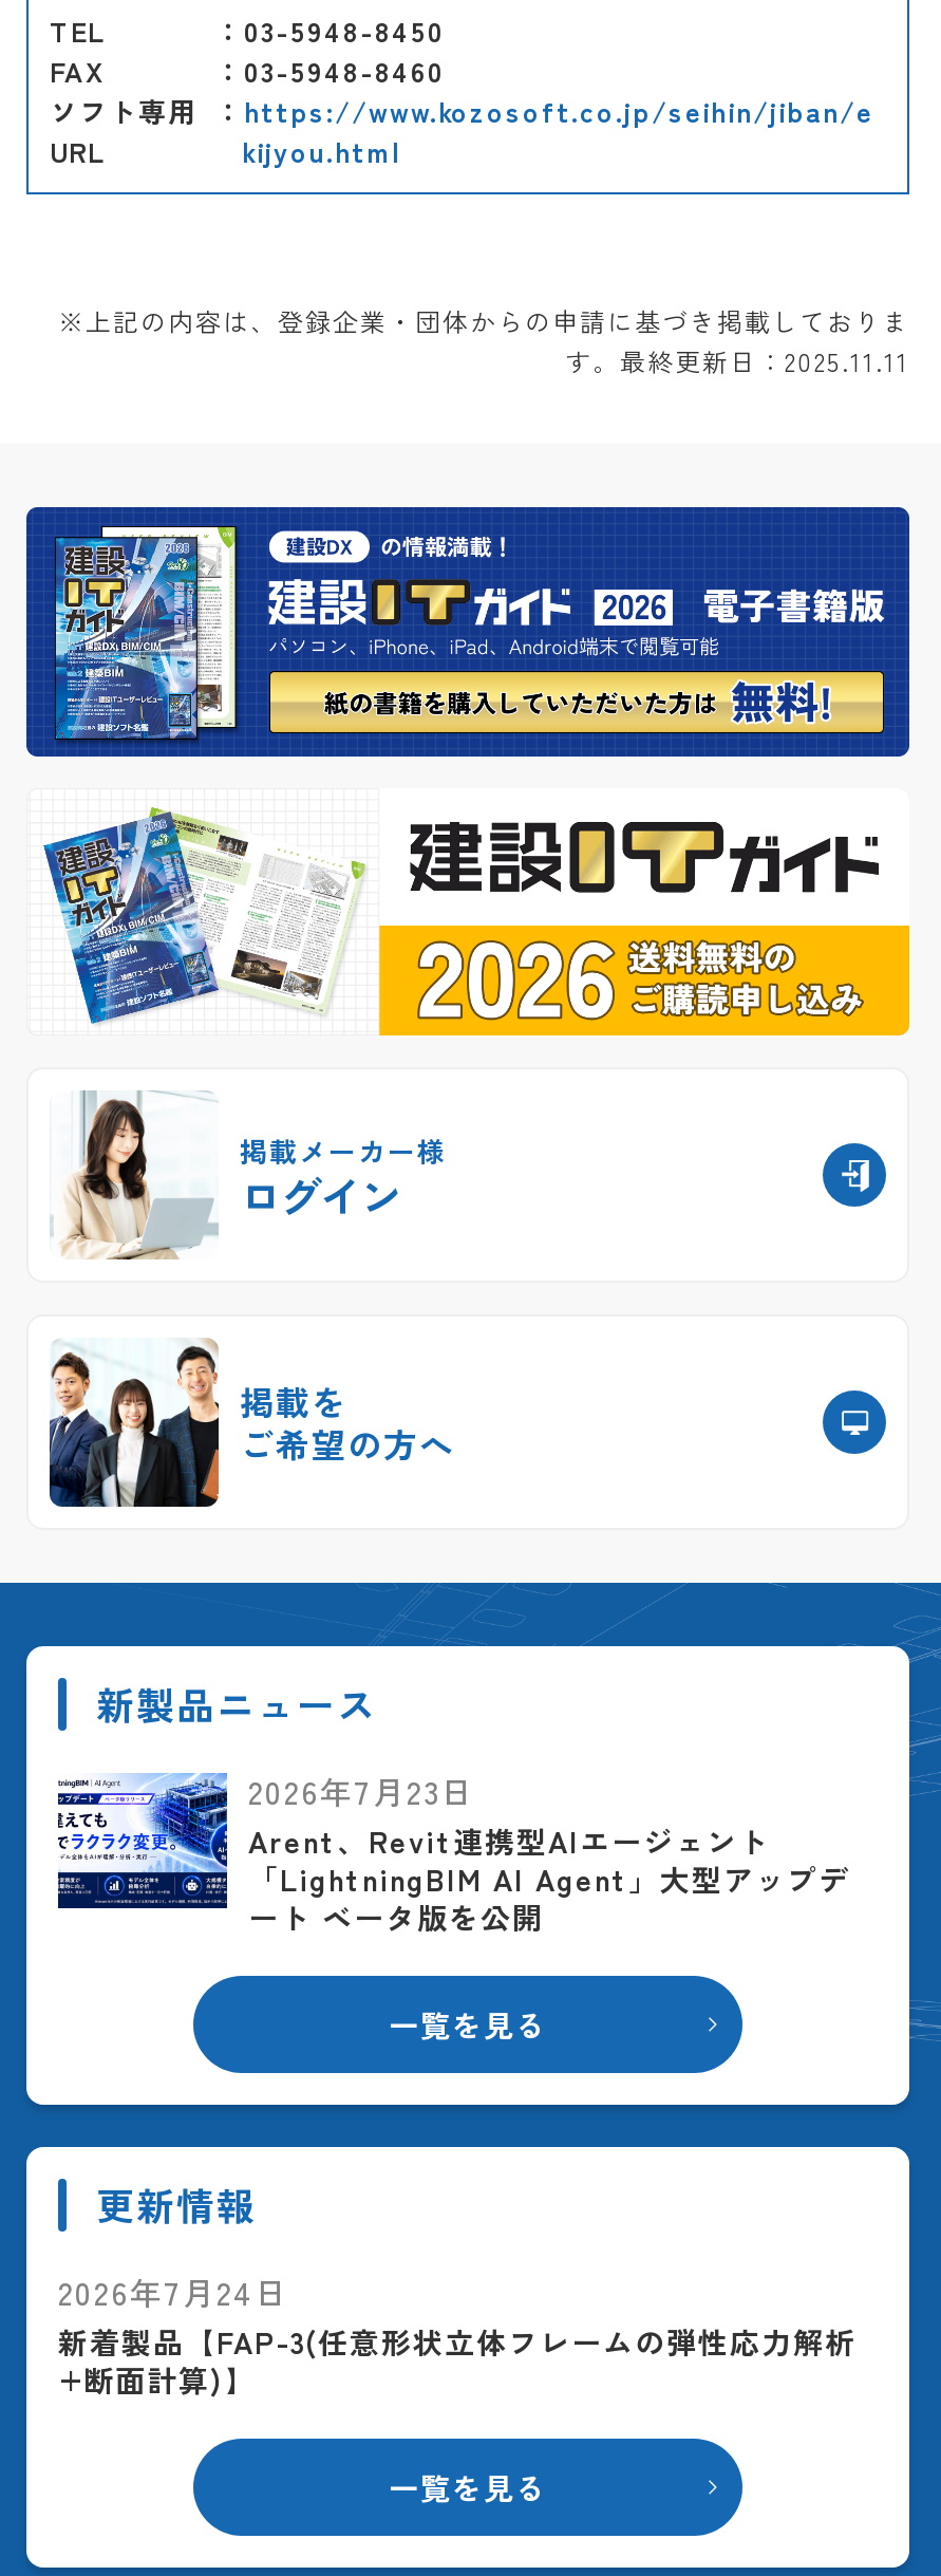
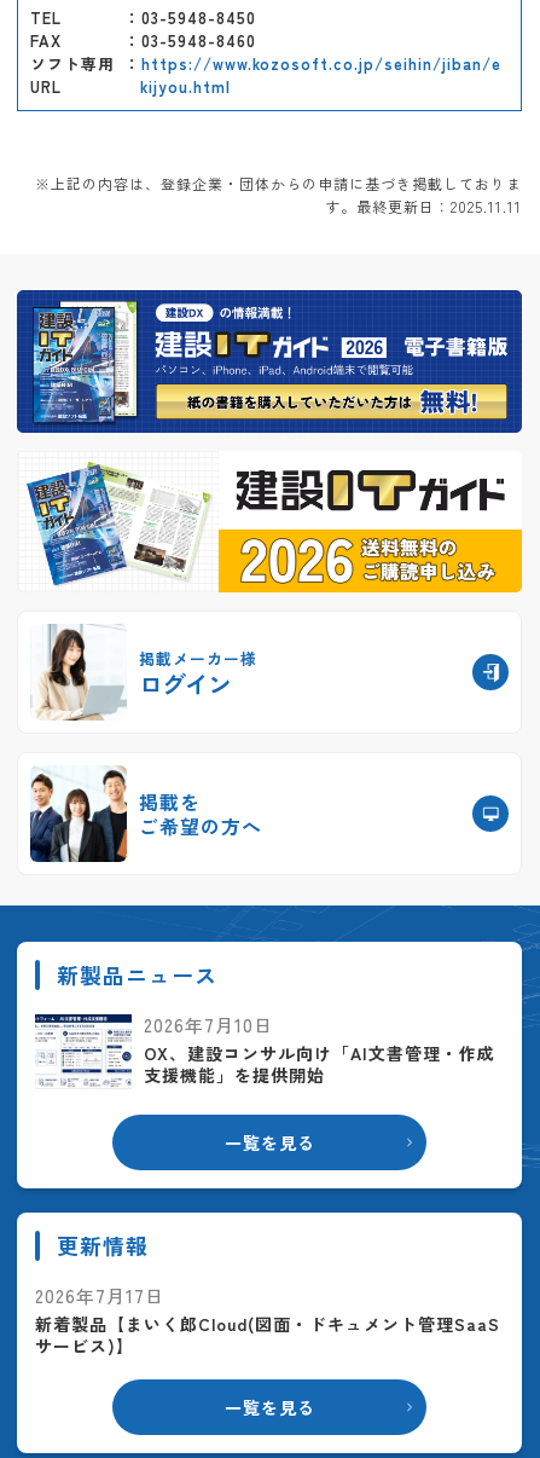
[56,1770,850,1939] [image] | 2026年7月23日 | Arent、Revit連携型AIエージェント | 「LightningBIM AI Agent」大型アップデ | ート ベータ版を公開 -> [35,1012,495,1088] [image] | 2026年7月10日 | OX、建設コンサル向け「AI文書管理・作成 | 支援機能」を提供開始
[58,2270,857,2401] 2026年7月24日 | 新着製品【FAP-3(任意形状立体フレームの弾性応力解析 | +断面計算)】 -> [35,1283,500,1358] 2026年7月17日 | 新着製品【まいく郎Cloud(図面・ドキュメント管理SaaS | サービス)】

